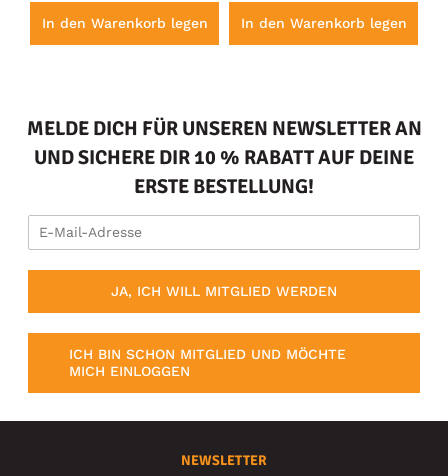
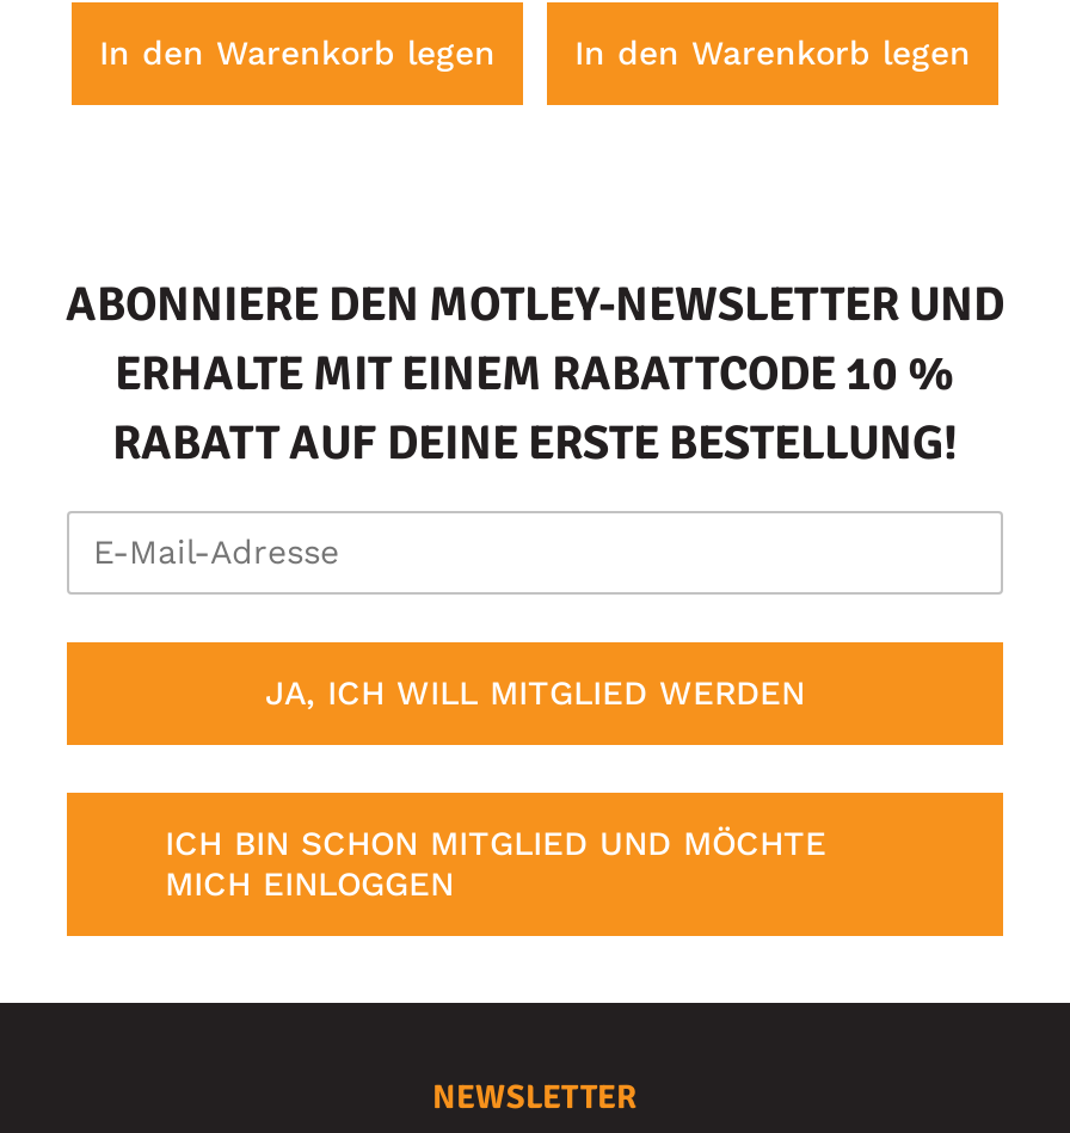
[26,116,421,199] MELDE DICH FÜR UNSEREN NEWSLETTER AN | UND SICHERE DIR 10 % RABATT AUF DEINE | ERSTE BESTELLUNG! -> [66,275,1004,473] ABONNIERE DEN MOTLEY-NEWSLETTER UND | ERHALTE MIT EINEM RABATTCODE 10 % | RABATT AUF DEINE ERSTE BESTELLUNG!

